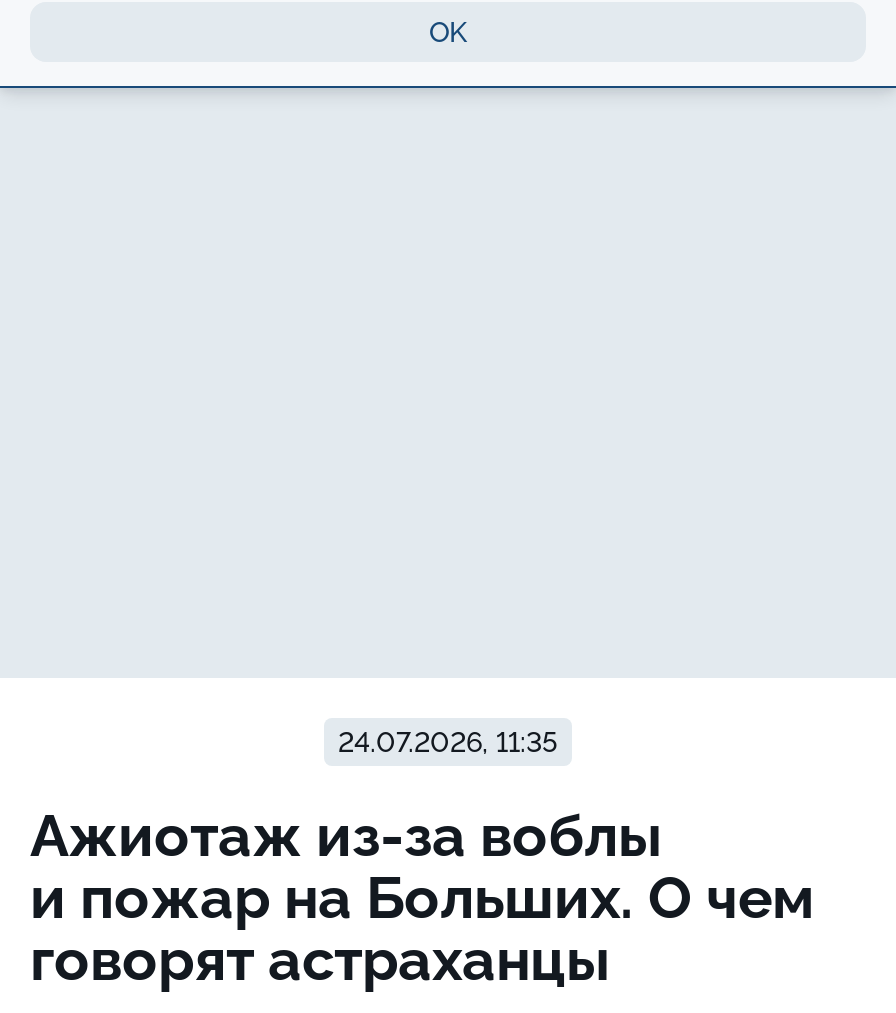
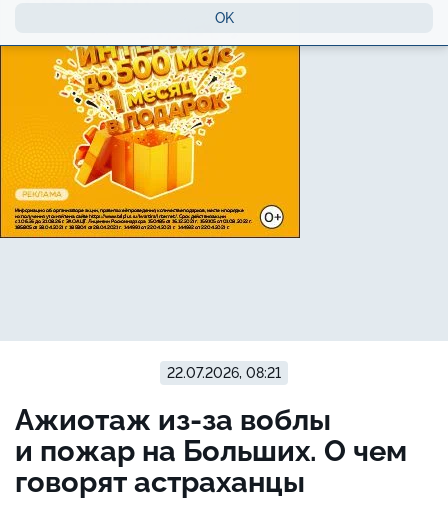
none -> [3,45,301,239] [image]
[338,726,558,758] 24.07.2026, 11:35 -> [167,365,281,381] 22.07.2026, 08:21

